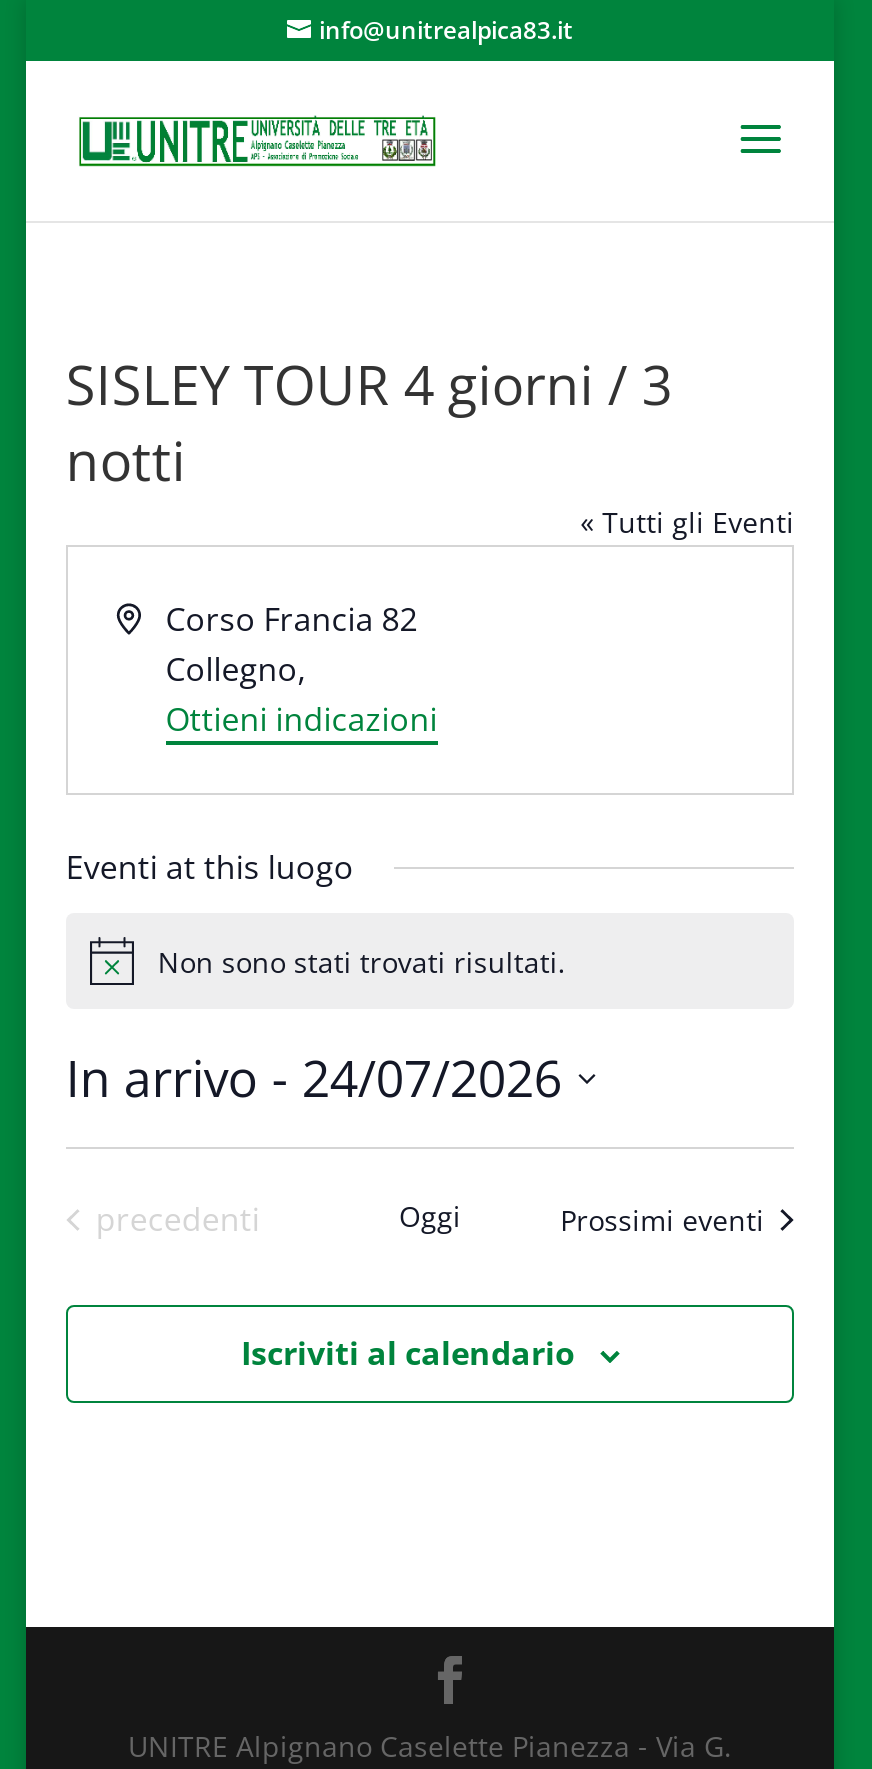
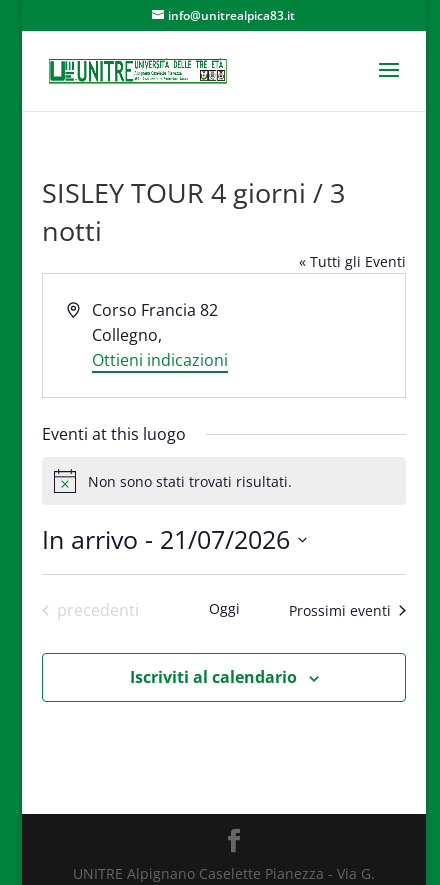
[66,1043,562,1111] In arrivo - 24/07/2026 -> [42,522,290,556] In arrivo - 21/07/2026

